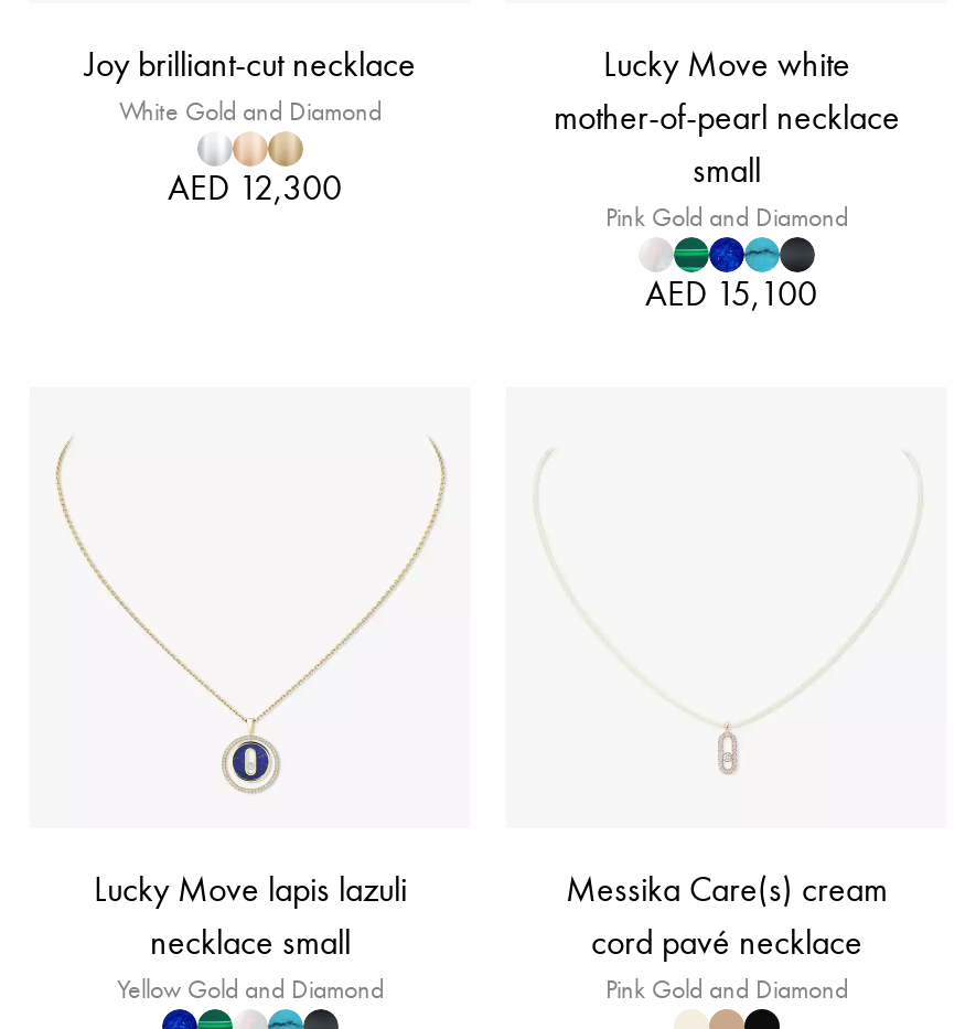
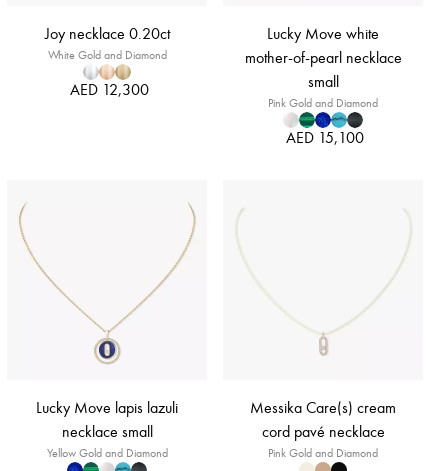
[85,43,416,85] Joy brilliant-cut necklace -> [44,24,169,43] Joy necklace 0.20ct

